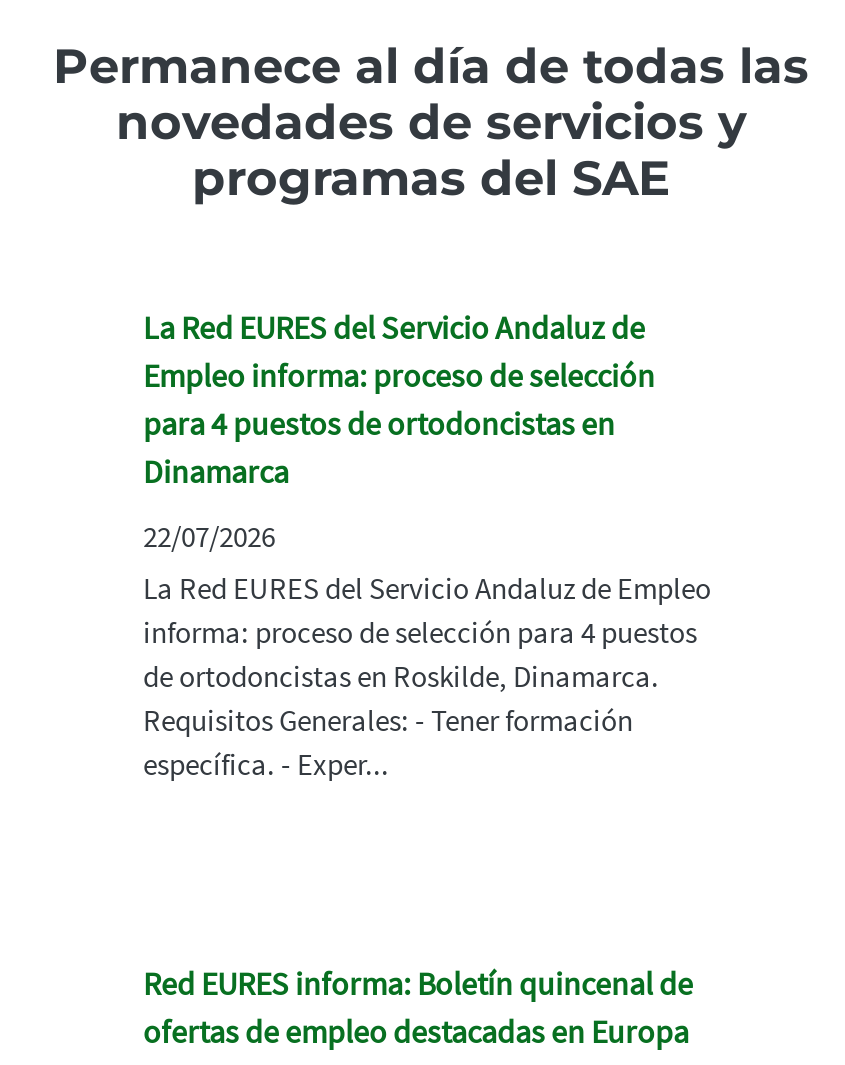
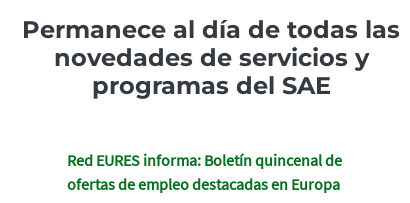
[143,307,711,783] La Red EURES del Servicio Andaluz de | Empleo informa: proceso de selección | para 4 puestos de ortodoncistas en | Dinamarca | 22/07/2026 | La Red EURES del Servicio Andaluz de Empleo | informa: proceso de selección para 4 puestos | de ortodoncistas en Roskilde, Dinamarca. | Requisitos Generales: - Tener formación | específica. - Exper... -> none

